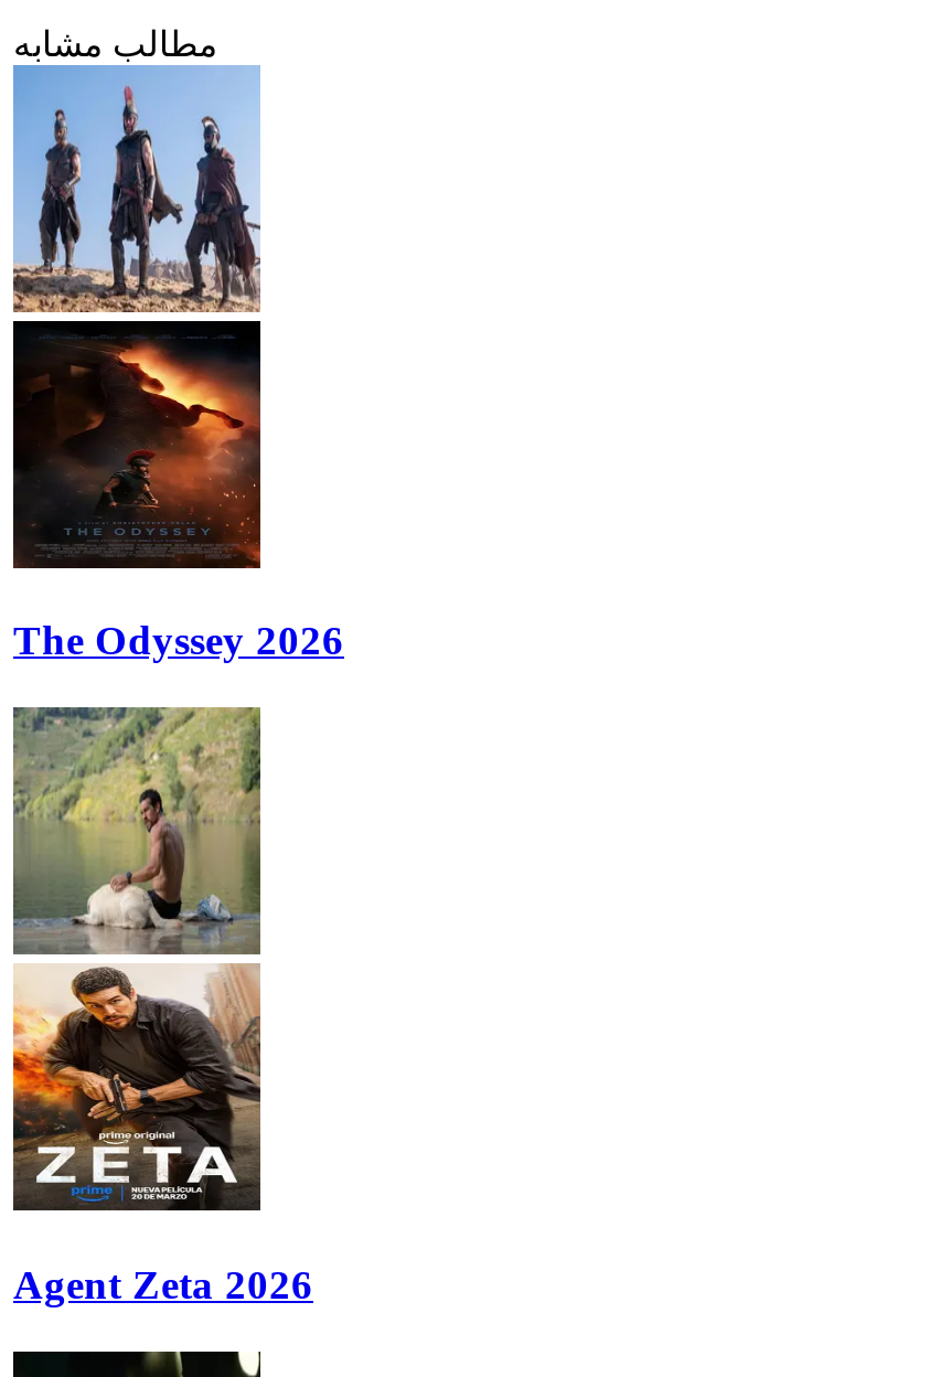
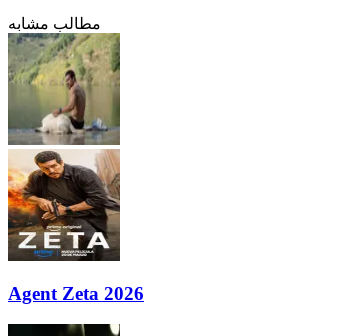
[11,65,344,664] [image] | The Odyssey 2026 -> none

